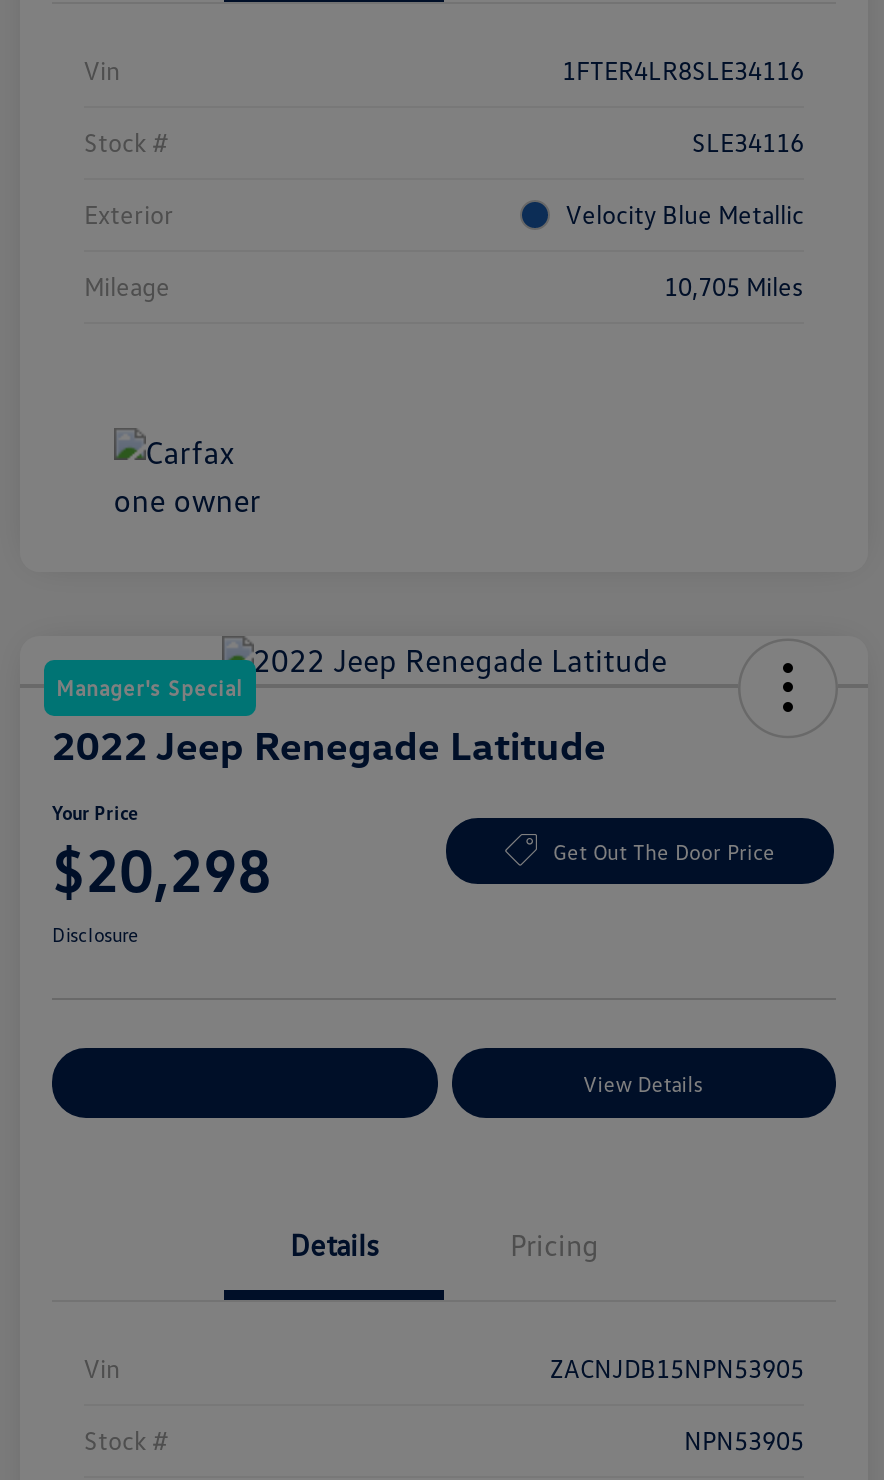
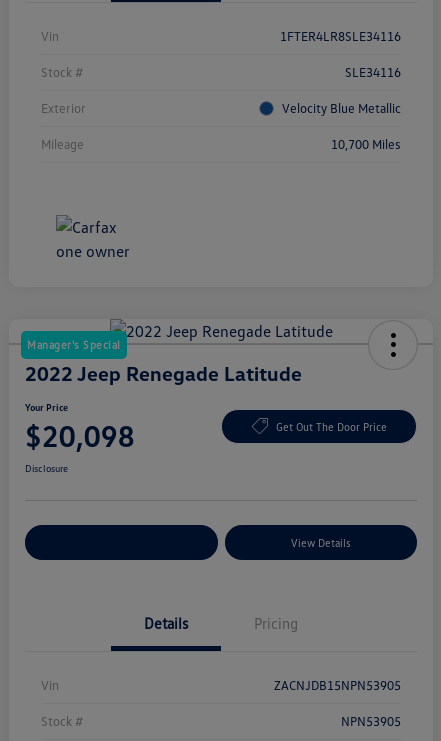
[664,270,804,302] 10,705 Miles -> [331,136,401,152] 10,700 Miles
[52,832,272,906] $20,298 -> [25,417,135,454] $20,098

